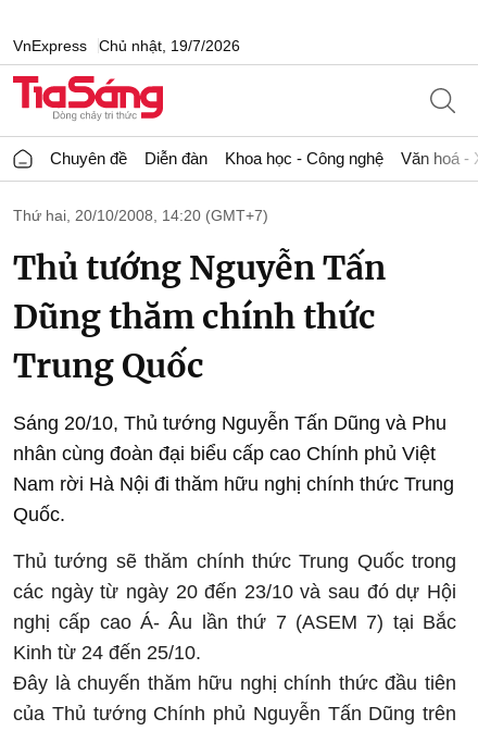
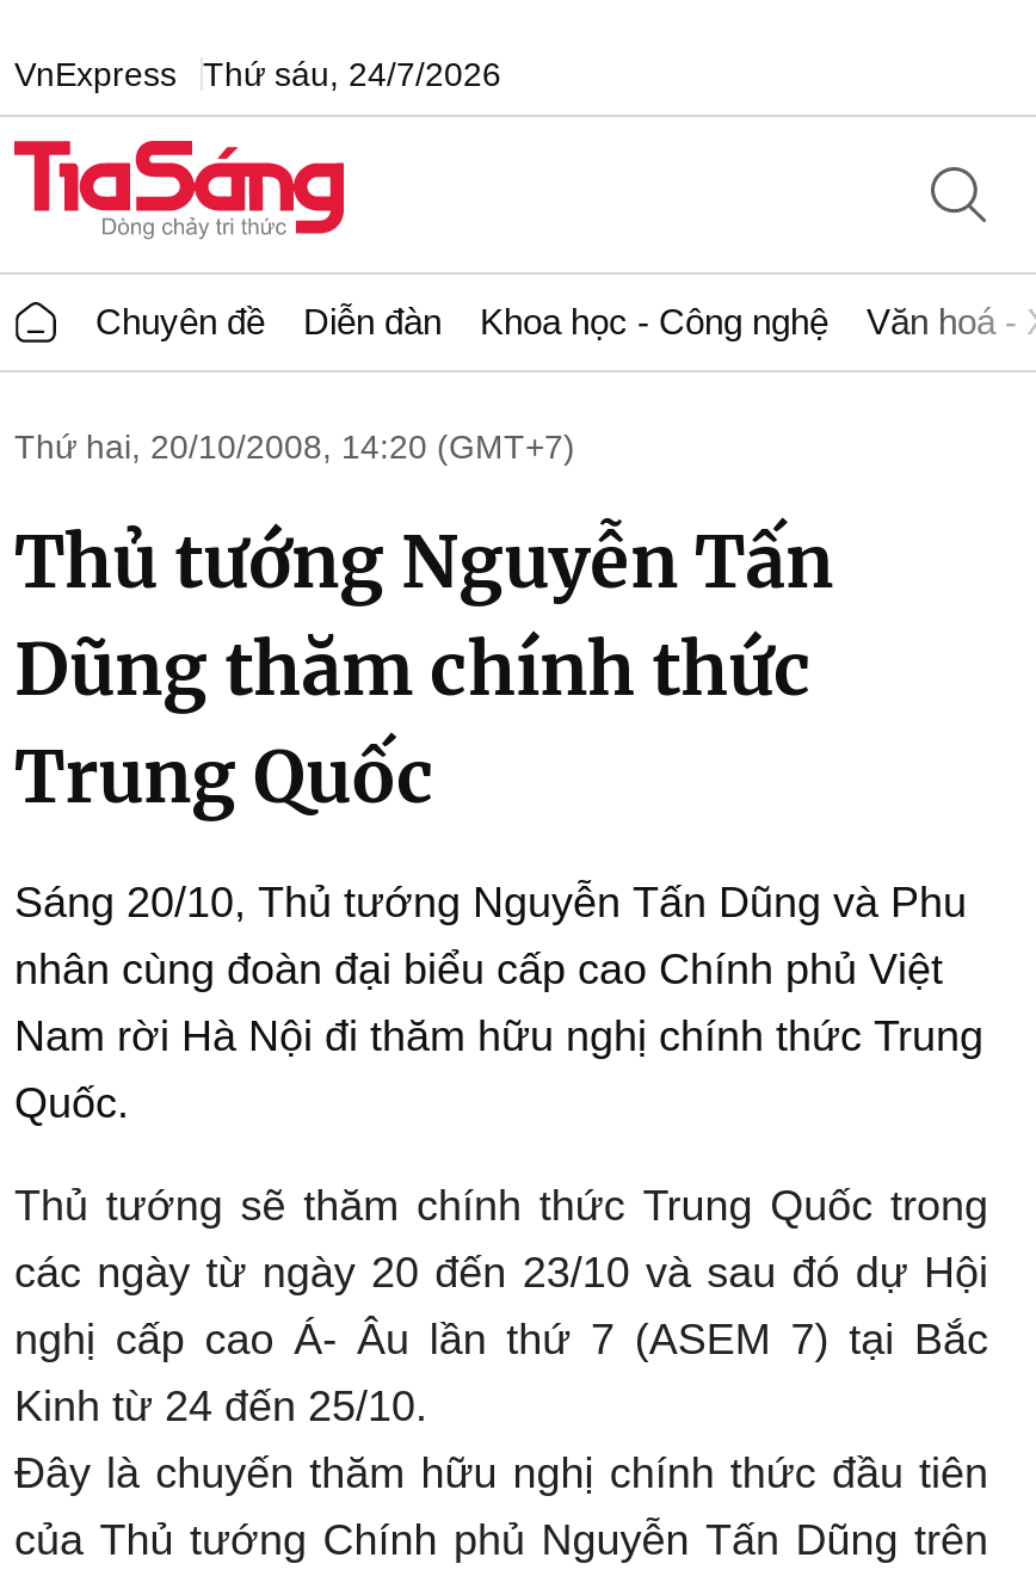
[13,36,240,54] VnExpress Chủ nhật, 19/7/2026 -> [14,54,501,92] VnExpress Thứ sáu, 24/7/2026

